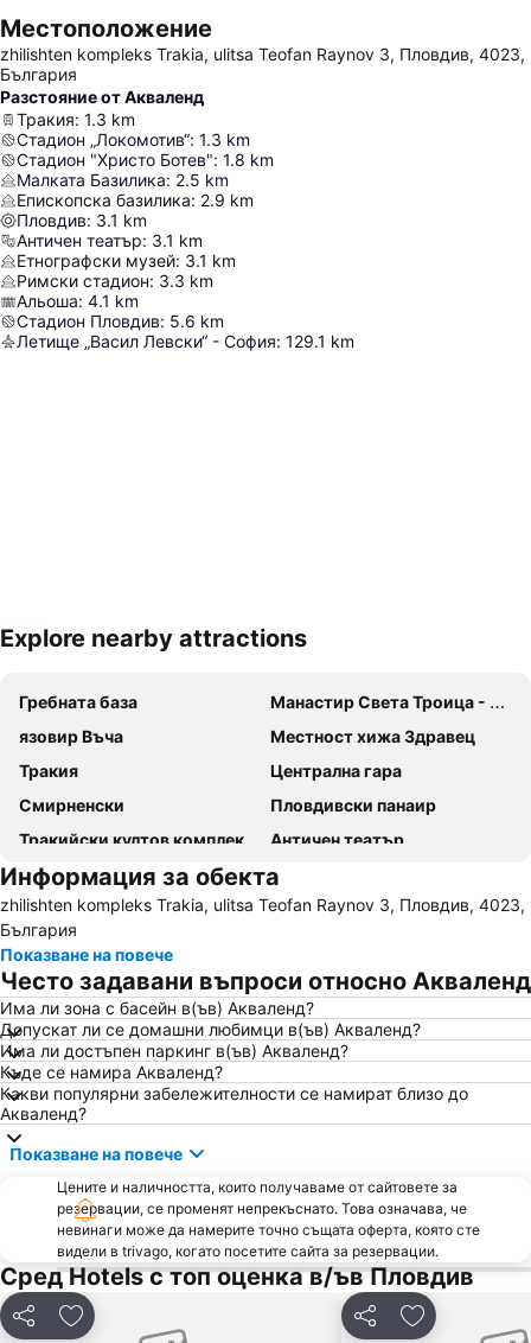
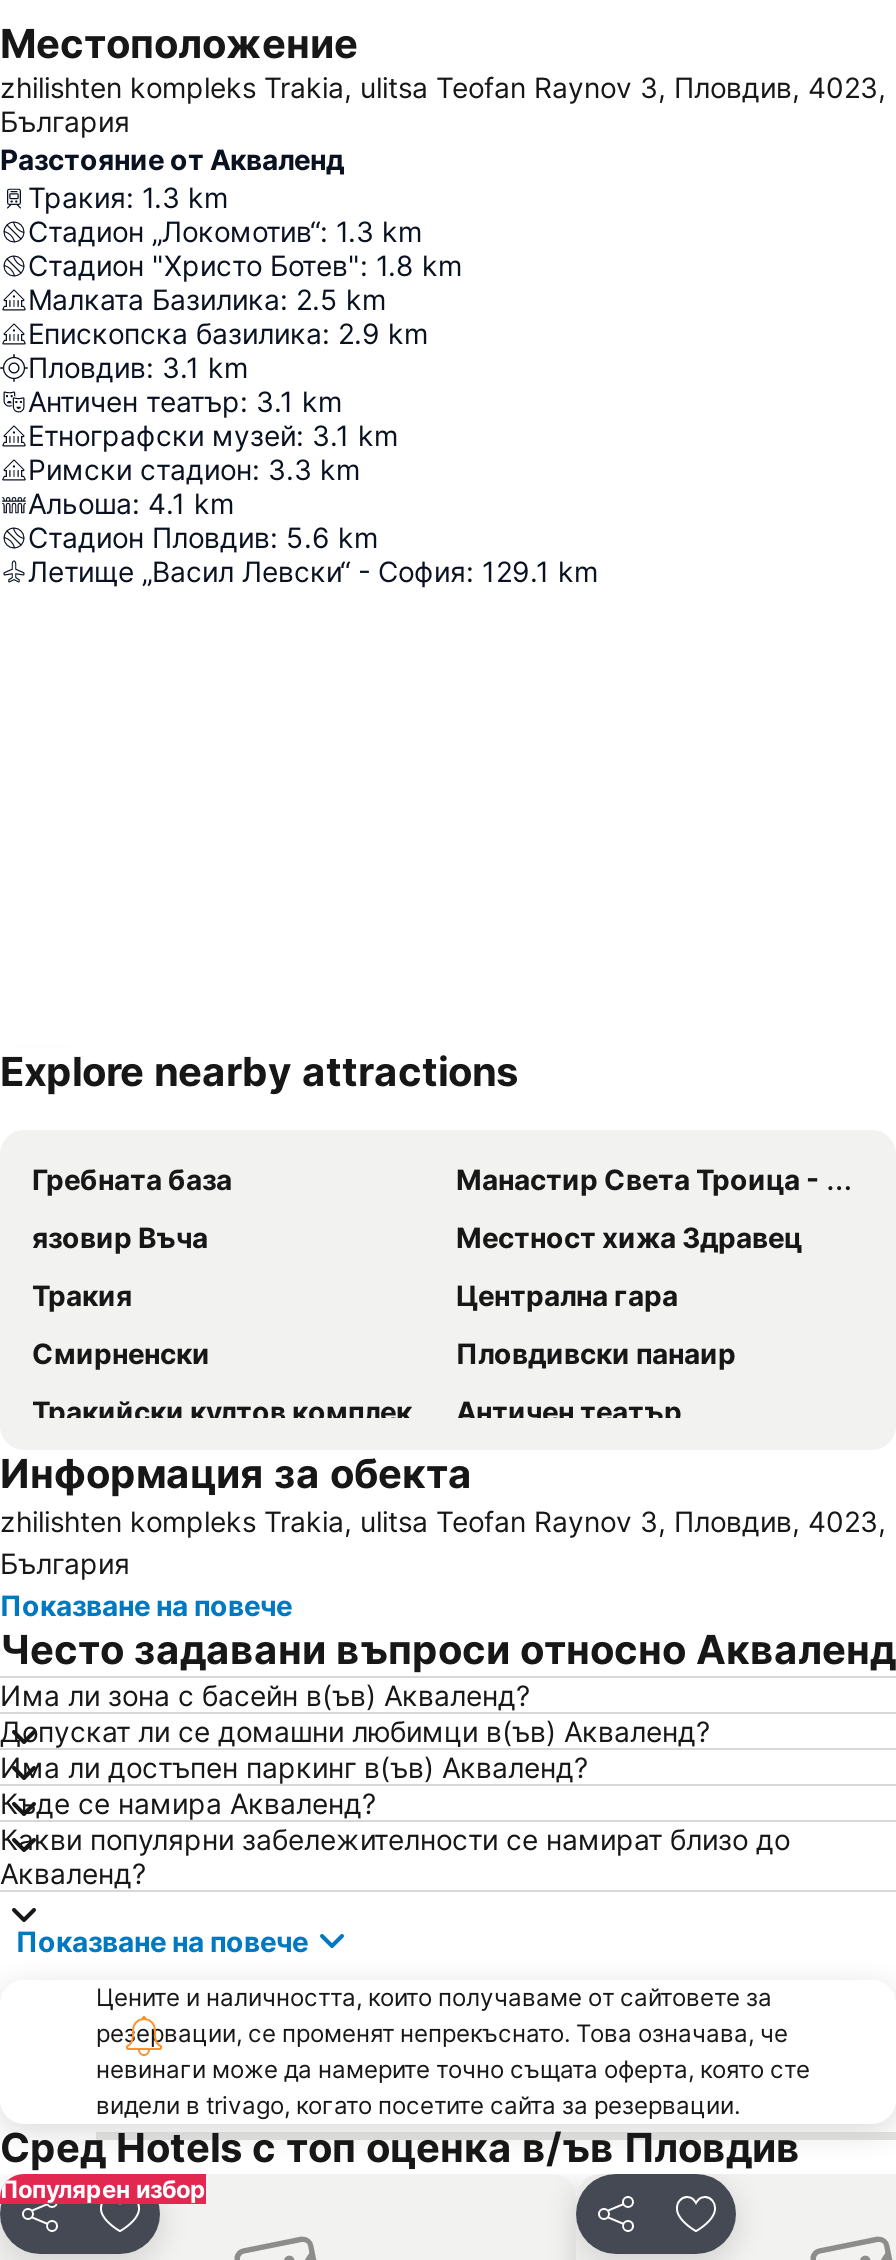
none -> [0,2174,206,2204] Популярен избор

